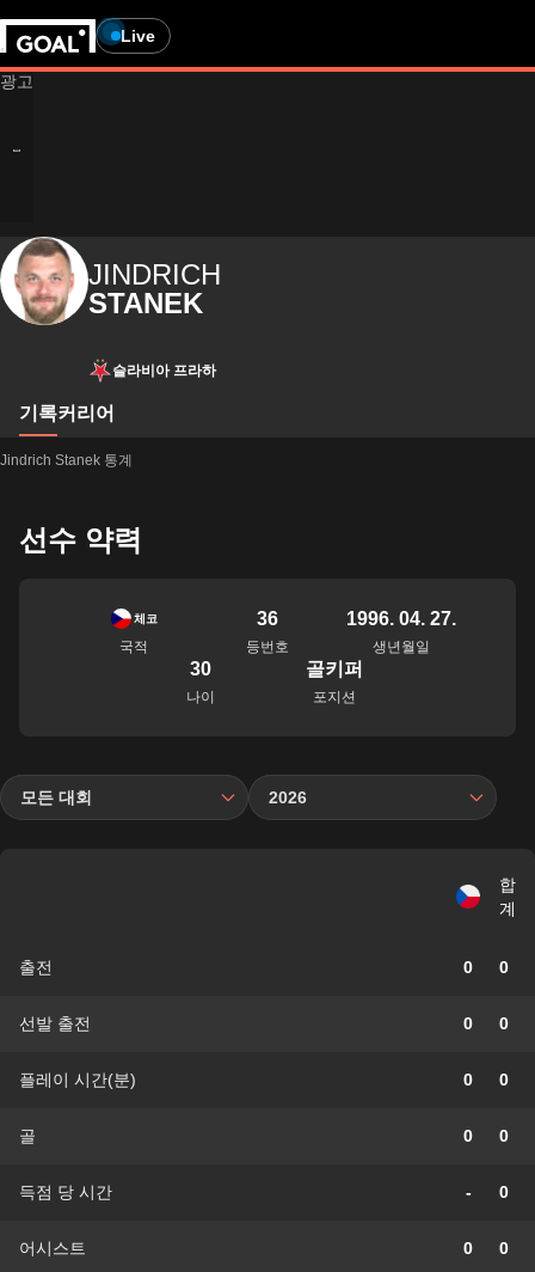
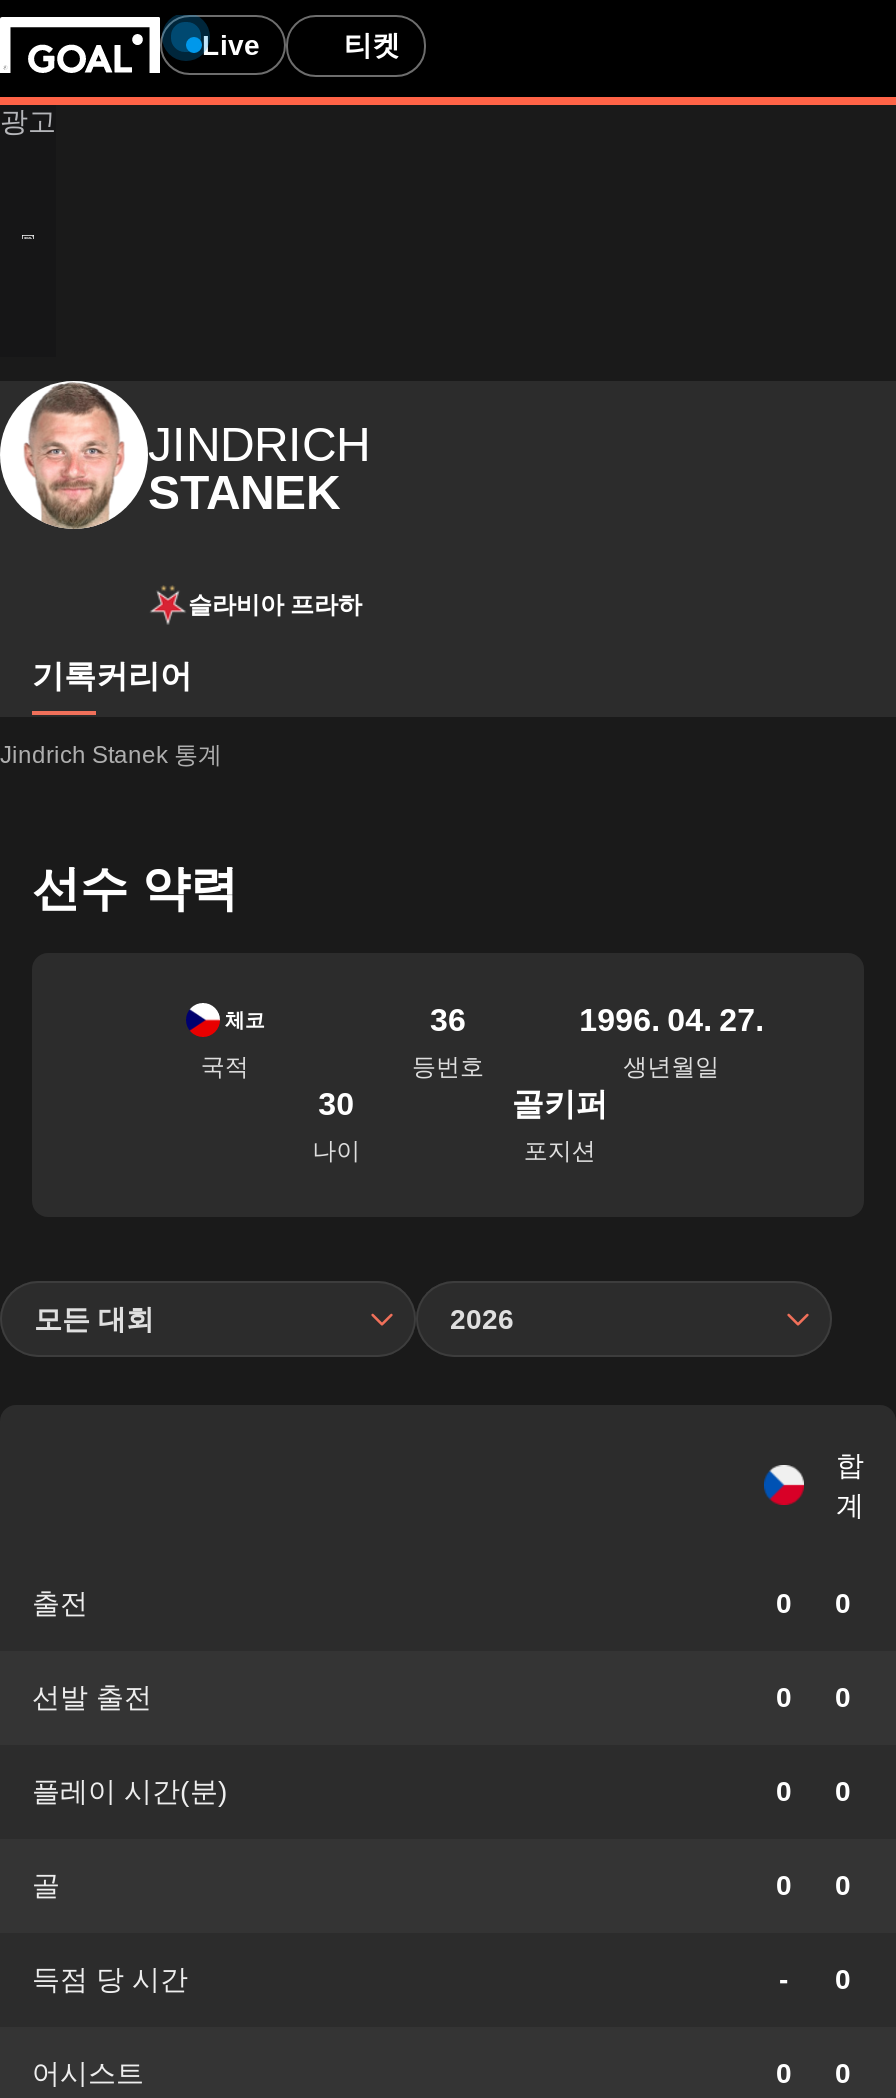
none -> [344,28,400,60] 티켓

